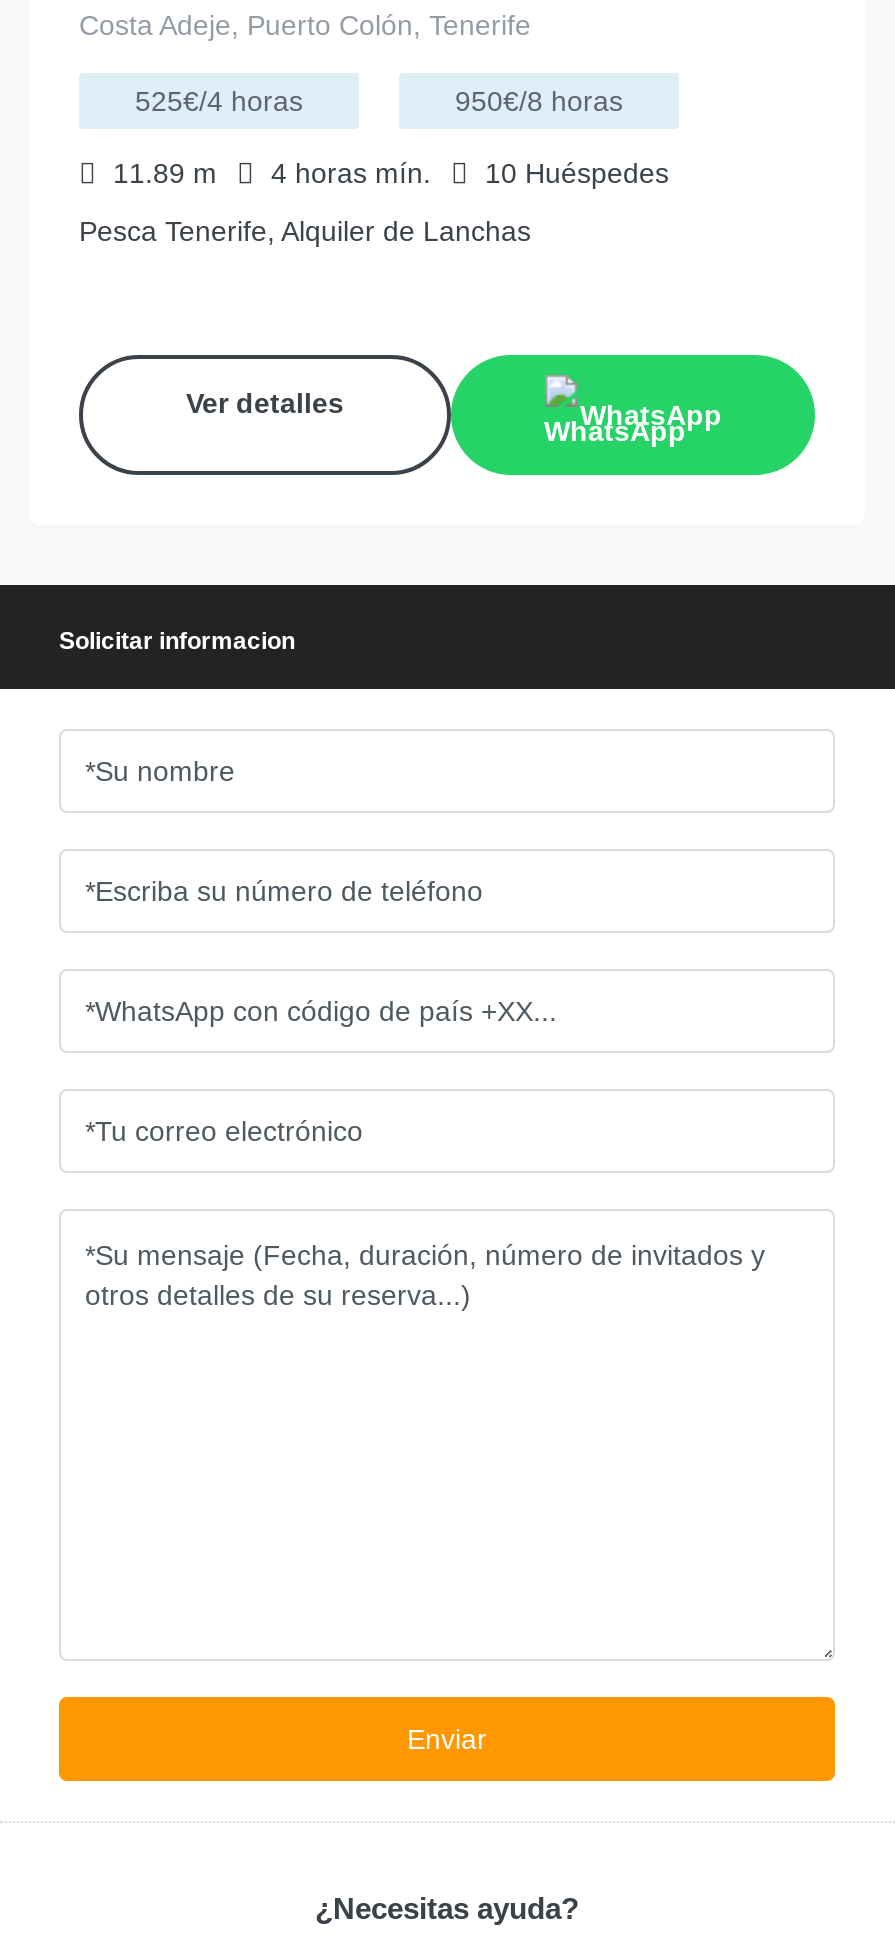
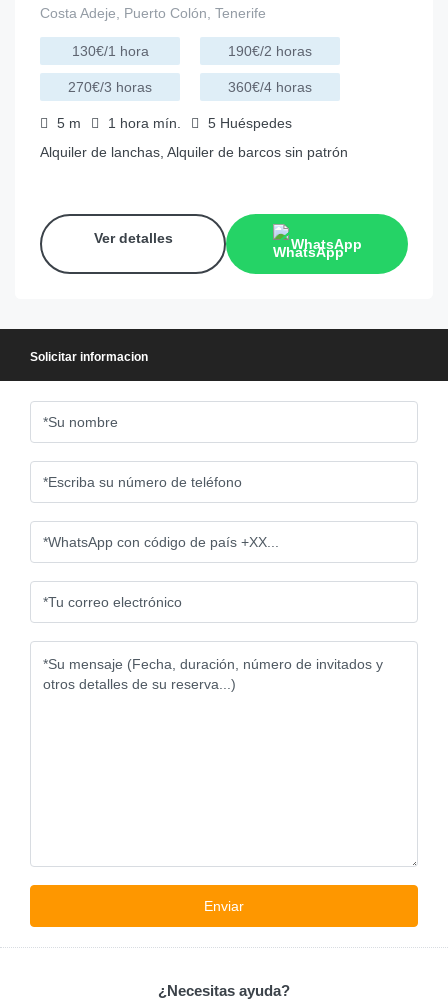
[79,86,669,248] 525€/4 horas | 950€/8 horas | 11.89 m | 4 horas mín. | 10 Huéspedes | Pesca Tenerife, Alquiler de Lanchas -> [40,43,348,160] 130€/1 hora | 190€/2 horas | 270€/3 horas | 360€/4 horas | 5 m | 1 hora mín. | 5 Huéspedes | Alquiler de lanchas, Alquiler de barcos sin patrón

